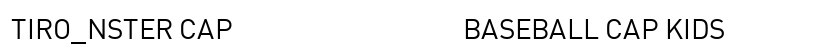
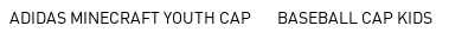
[11,17,233,45] TIRO_NSTER CAP -> [9,11,251,27] ADIDAS MINECRAFT YOUTH CAP

